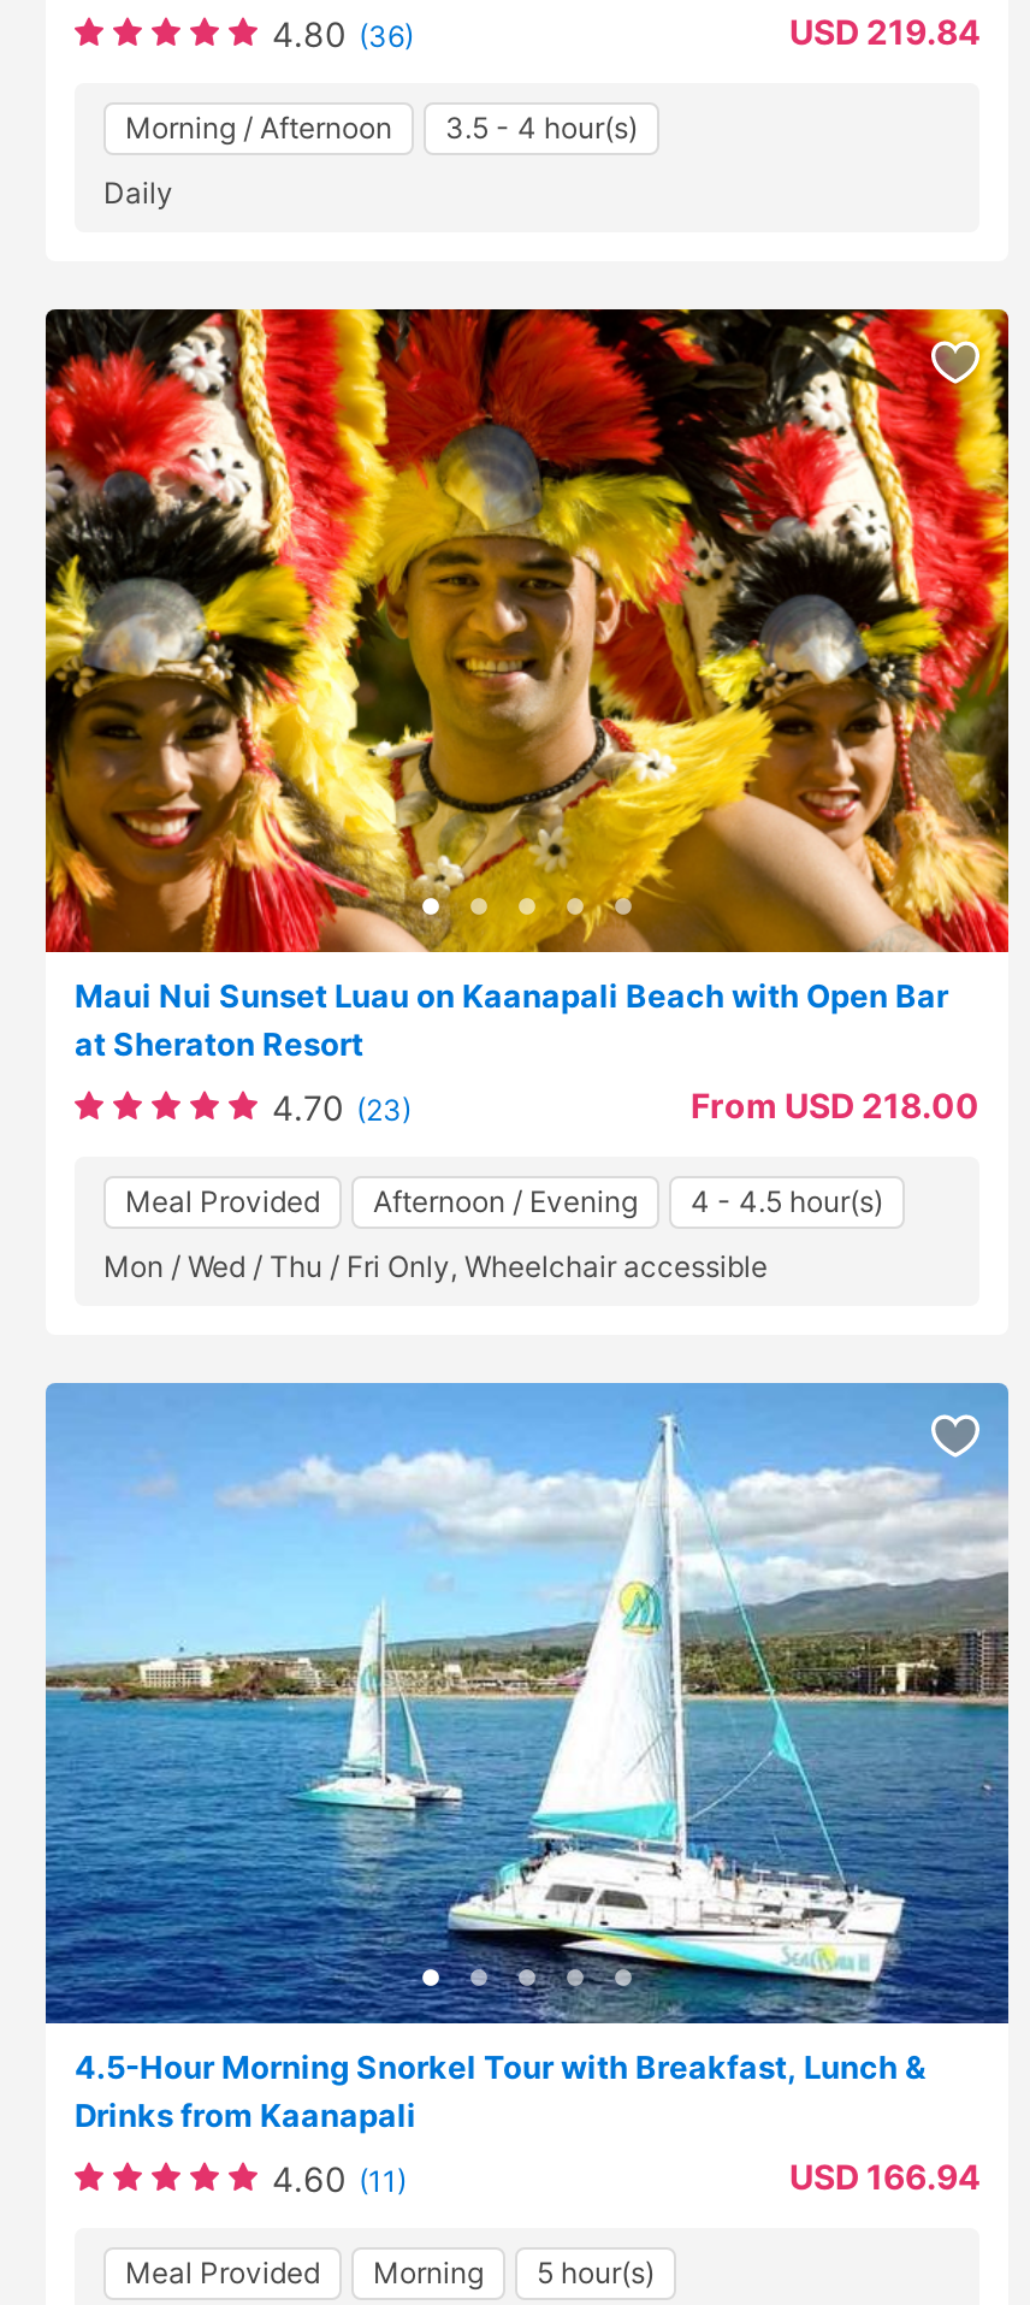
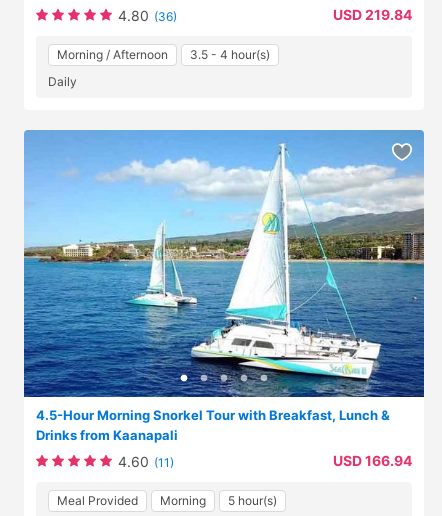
[43,307,1011,1283] [image] | Maui Nui Sunset Luau on Kaanapali Beach with Open Bar | at Sheraton Resort | 4.70 (23) | From USD 218.00 | Meal Provided | Afternoon / Evening | 4 - 4.5 hour(s) | Mon / Wed / Thu / Fri Only, Wheelchair accessible -> none

